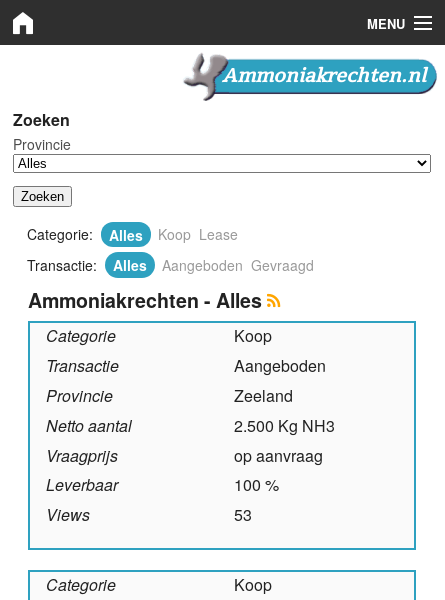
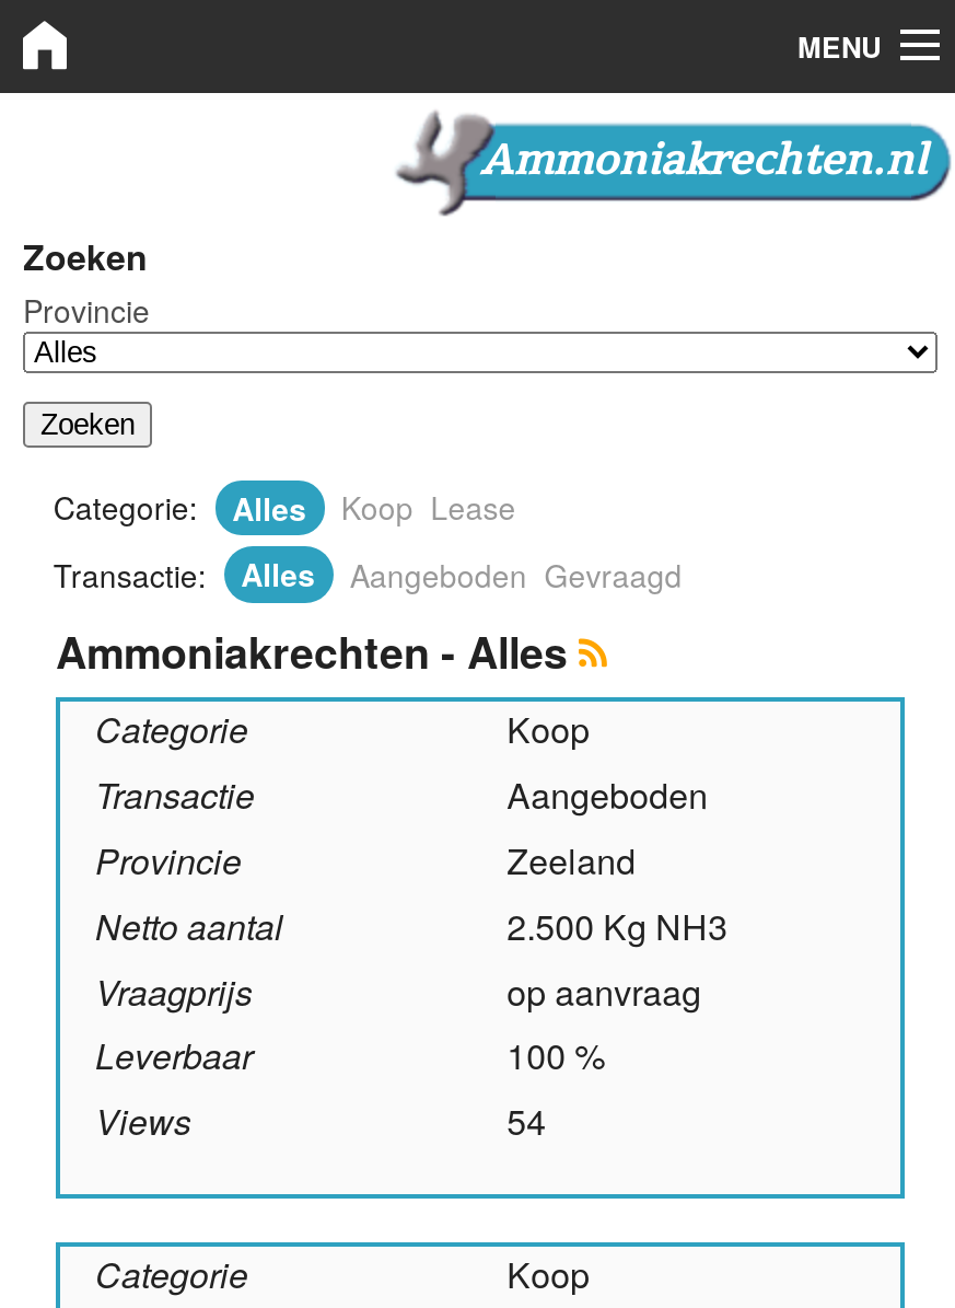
[234,503,252,526] 53 -> [507,1096,546,1146] 54

